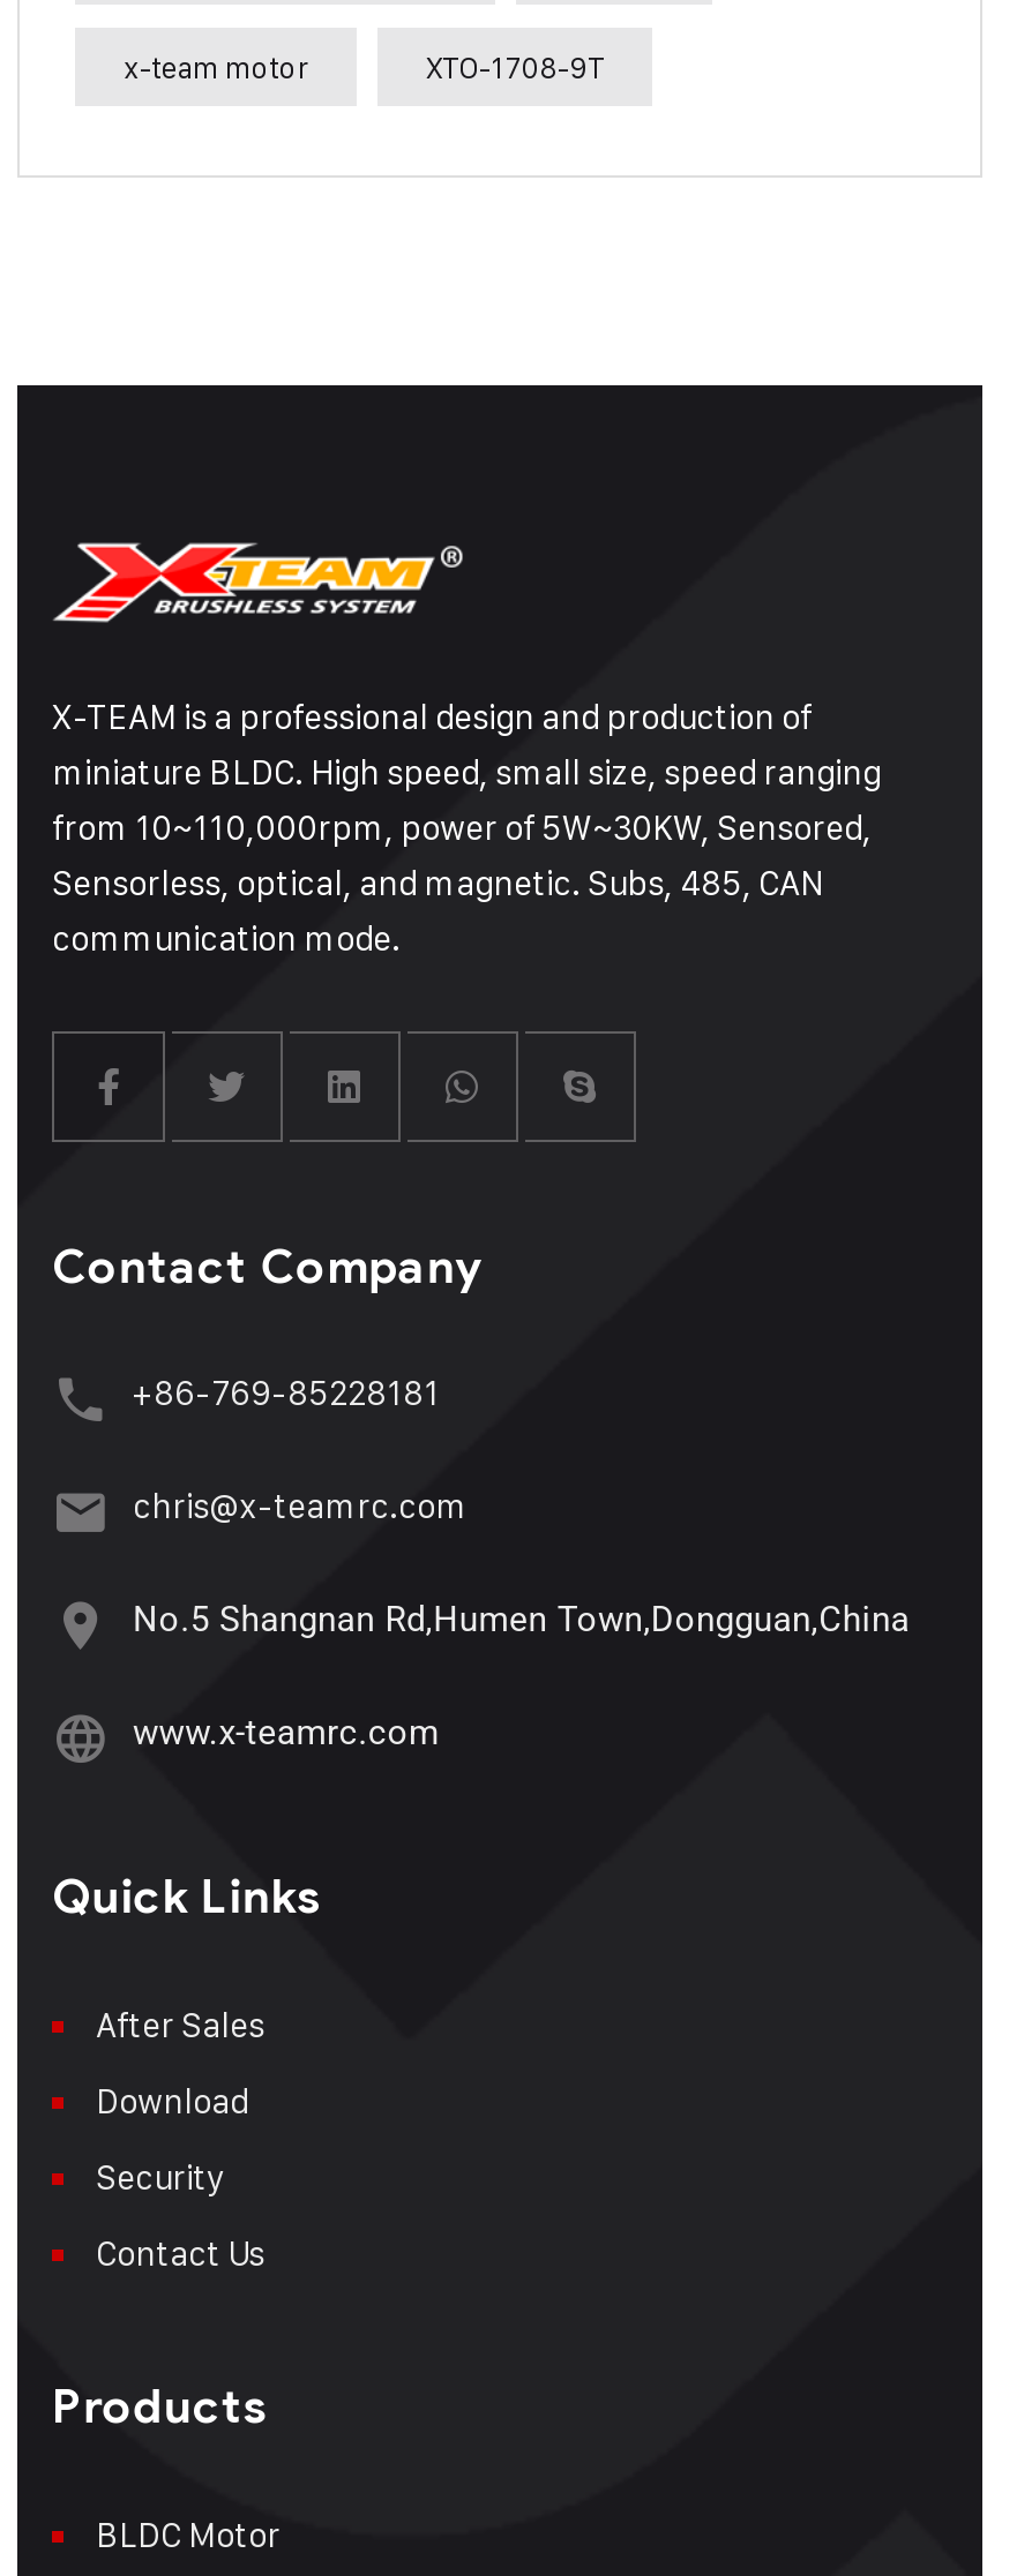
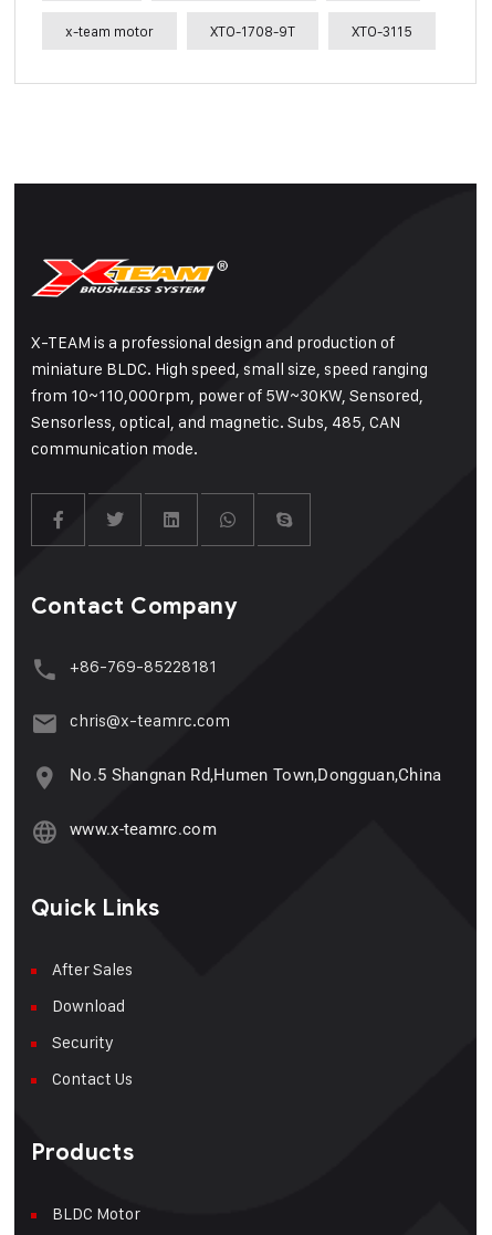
none -> [352,22,412,40] XTO-3115

